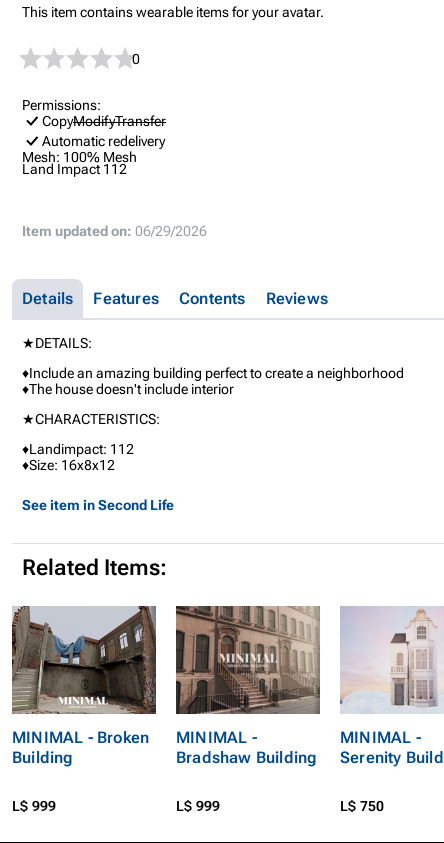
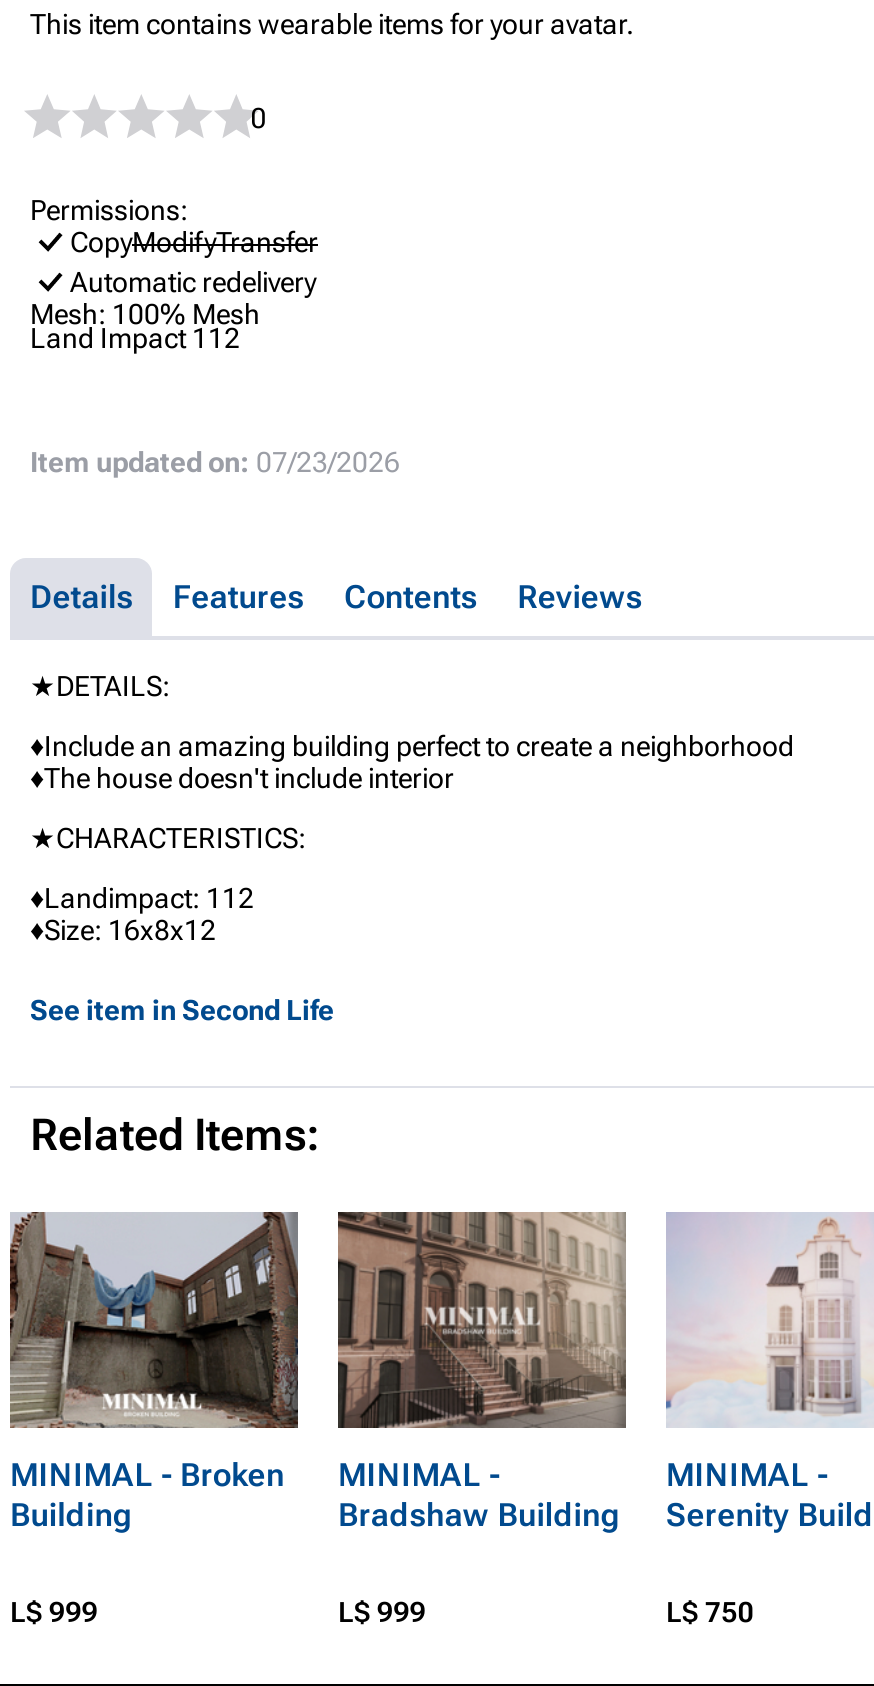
[22,223,207,239] Item updated on: 06/29/2026 -> [30,445,400,477] Item updated on: 07/23/2026

